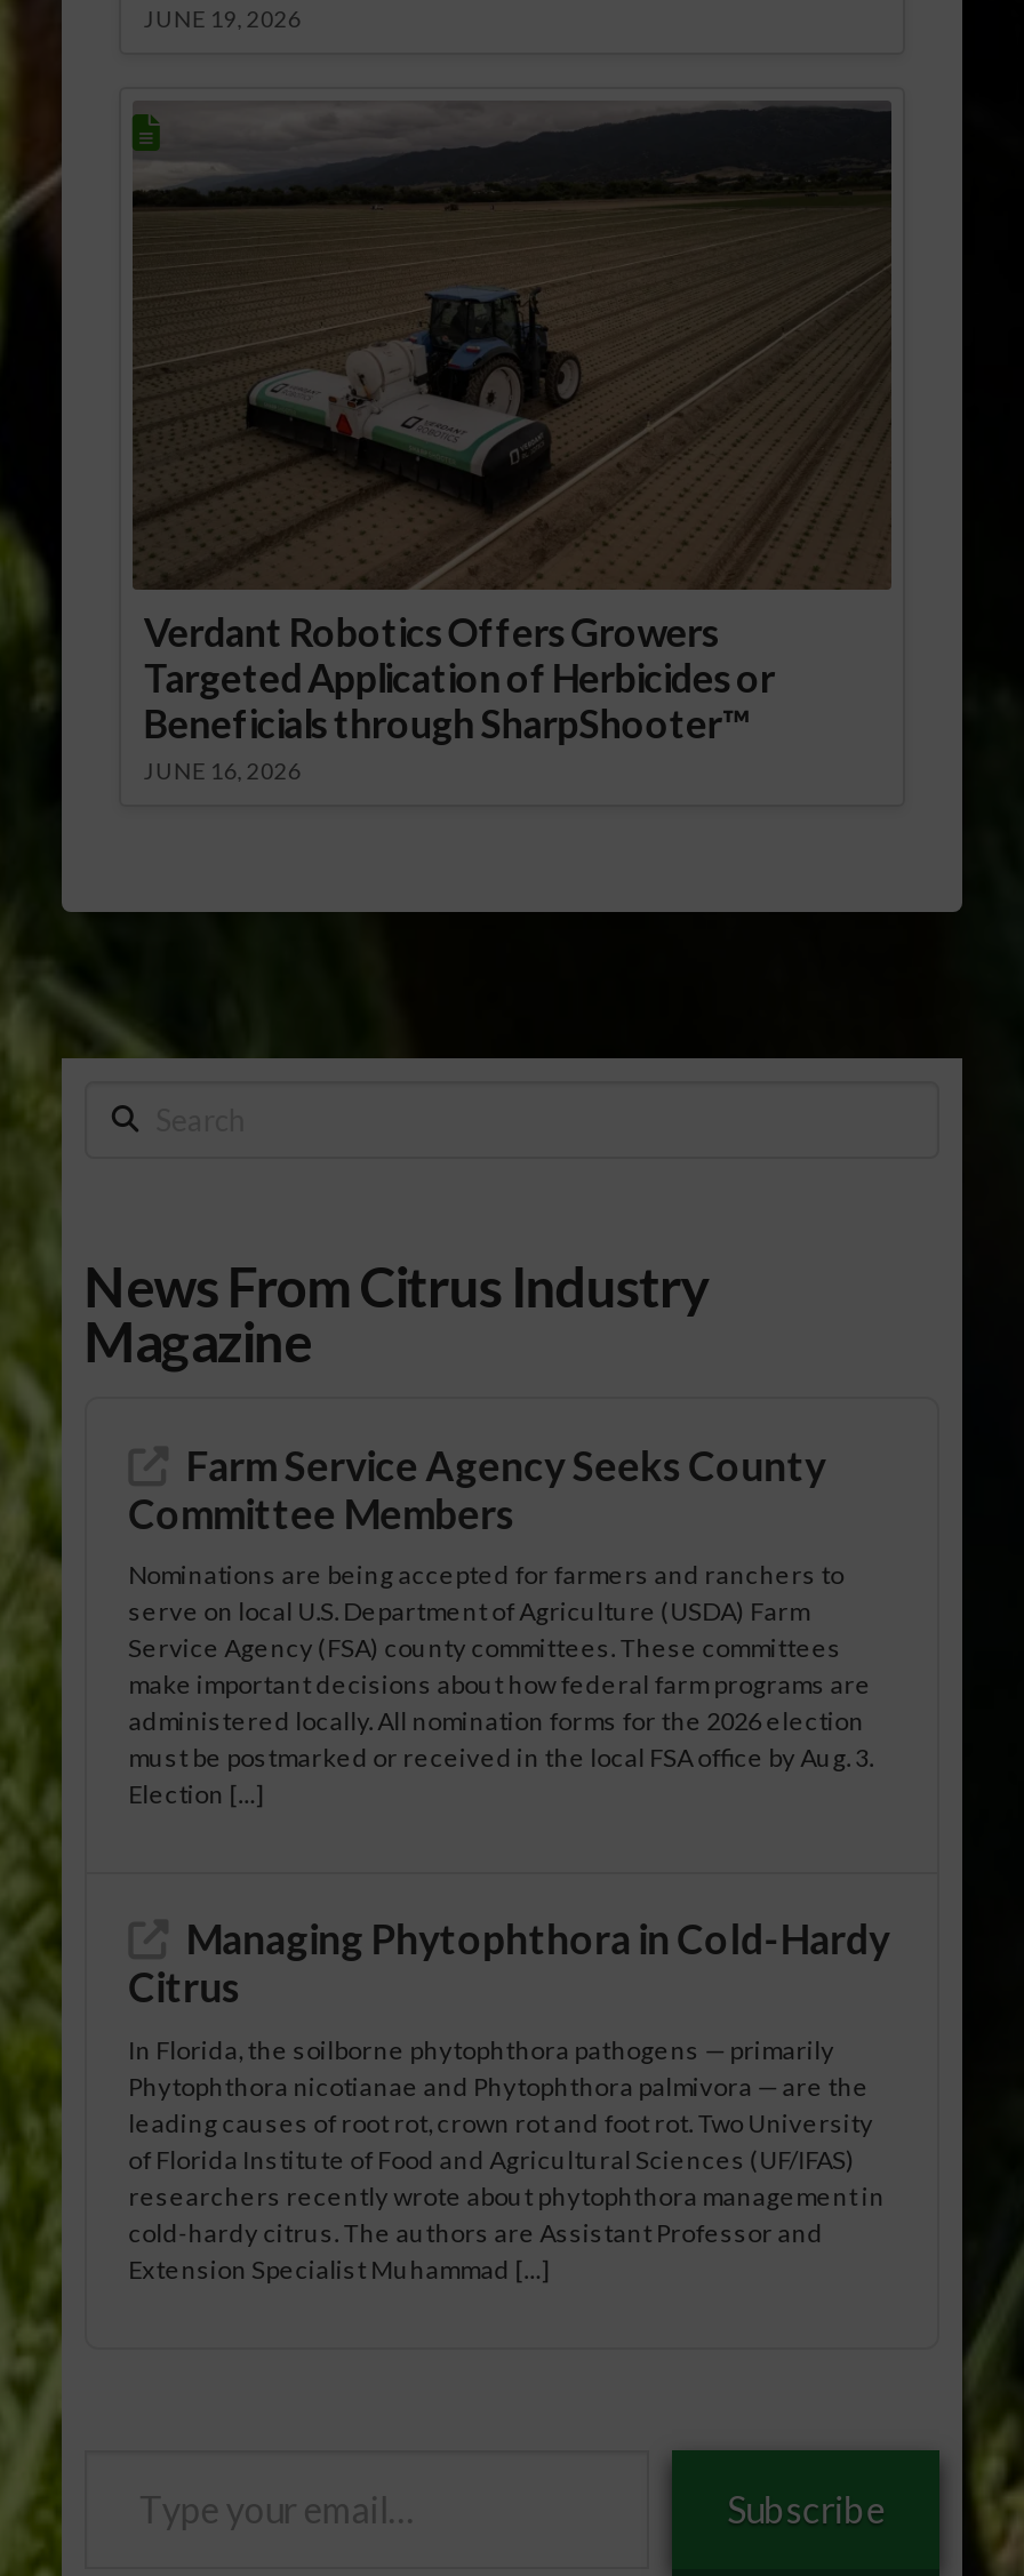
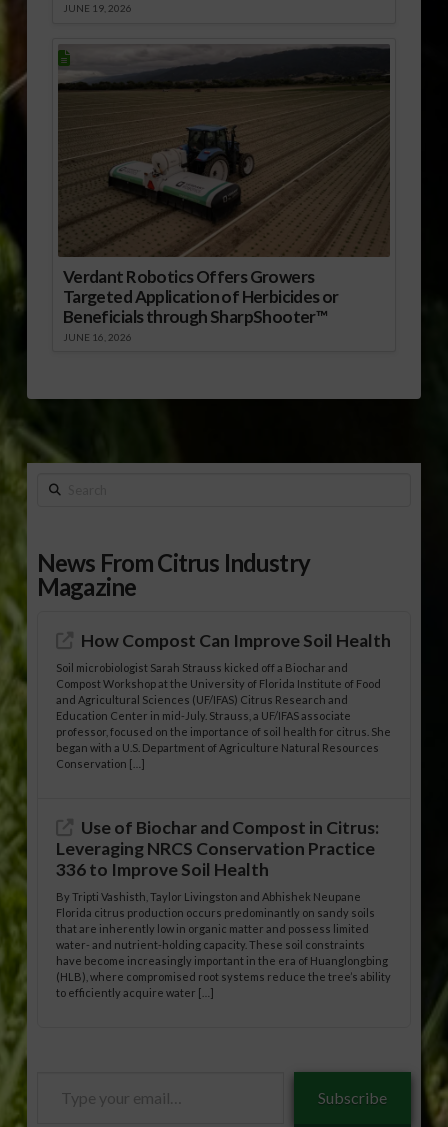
[128,1441,873,1807] Farm Service Agency Seeks County | Committee Members | Nominations are being accepted for farmers and ranchers to | serve on local U.S. Department of Agriculture (USDA) Farm | Service Agency (FSA) county committees. These committees | make important decisions about how federal farm programs are | administered locally. All nomination forms for the 2026 election | must be postmarked or received in the local FSA office by Aug. 3. | Election […] -> [56,630,391,770] How Compost Can Improve Soil Health | Soil microbiologist Sarah Strauss kicked off a Biochar and | Compost Workshop at the University of Florida Institute of Food | and Agricultural Sciences (UF/IFAS) Citrus Research and | Education Center in mid-July. Strauss, a UF/IFAS associate | professor, focused on the importance of soil health for citrus. She | began with a U.S. Department of Agriculture Natural Resources | Conservation […]
[128,1916,889,2282] Managing Phytophthora in Cold-Hardy | Citrus | In Florida, the soilborne phytophthora pathogens — primarily | Phytophthora nicotianae and Phytophthora palmivora — are the | leading causes of root rot, crown rot and foot rot. Two University | of Florida Institute of Food and Agricultural Sciences (UF/IFAS) | researchers recently wrote about phytophthora management in | cold-hardy citrus. The authors are Assistant Professor and | Extension Specialist Muhammad […] -> [56,817,391,998] Use of Biochar and Compost in Citrus: | Leveraging NRCS Conservation Practice | 336 to Improve Soil Health | By Tripti Vashisth, Taylor Livingston and Abhishek Neupane | Florida citrus production occurs predominantly on sandy soils | that are inherently low in organic matter and possess limited | water- and nutrient-holding capacity. These soil constraints | have become increasingly important in the era of Huanglongbing | (HLB), where compromised root systems reduce the tree’s ability | to efficiently acquire water […]

